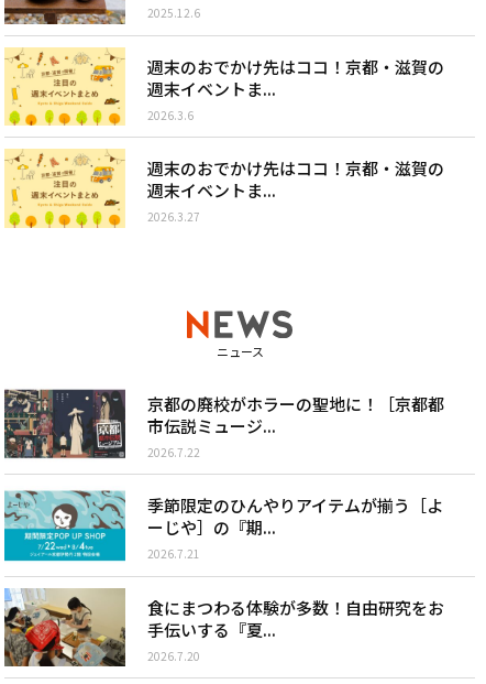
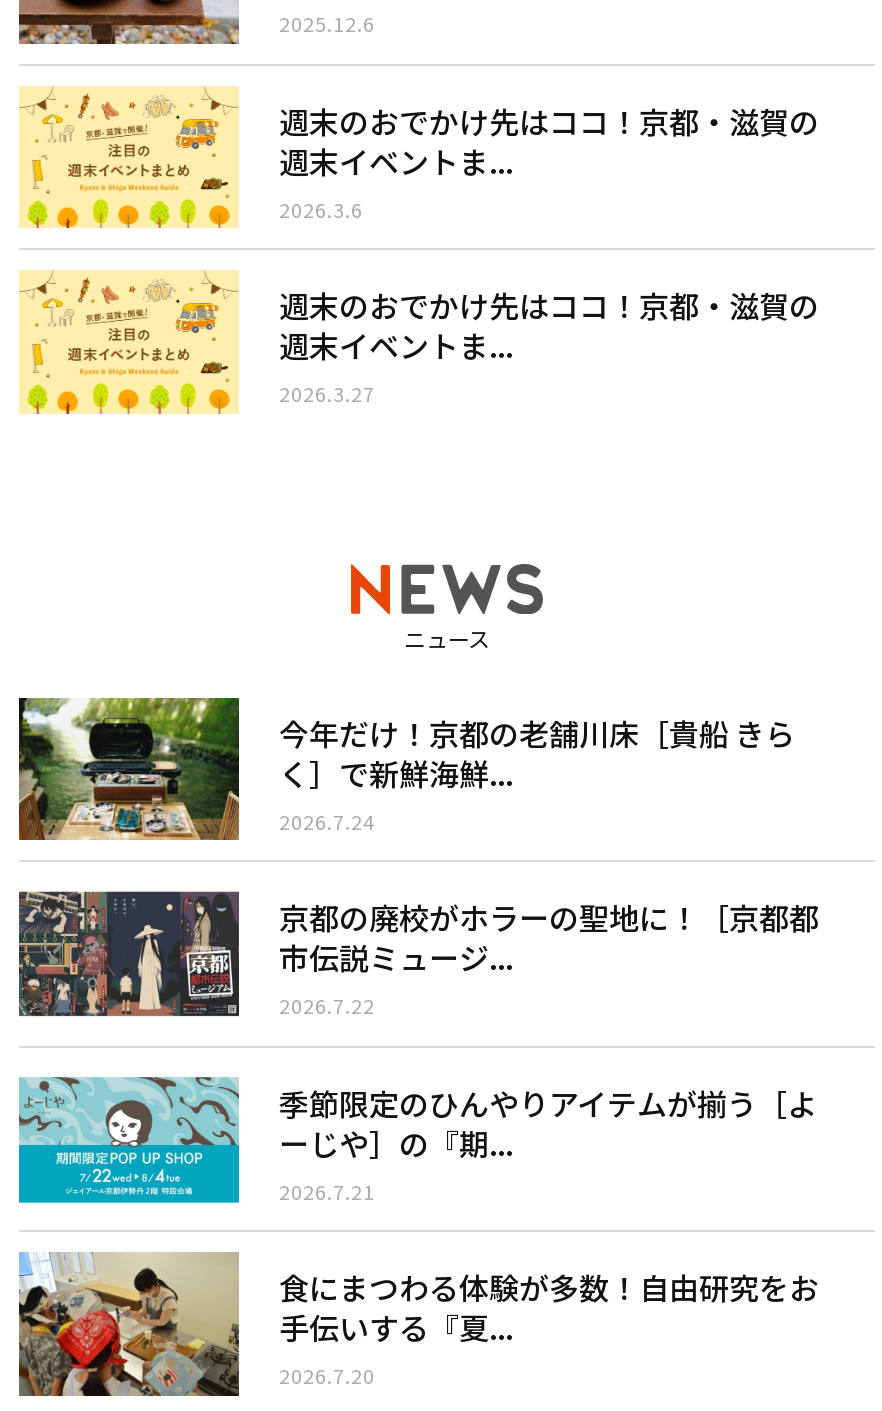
none -> [17,696,795,844] [image] | 今年だけ！京都の老舗川床［貴船 きら | く］で新鮮海鮮... | 2026.7.24

